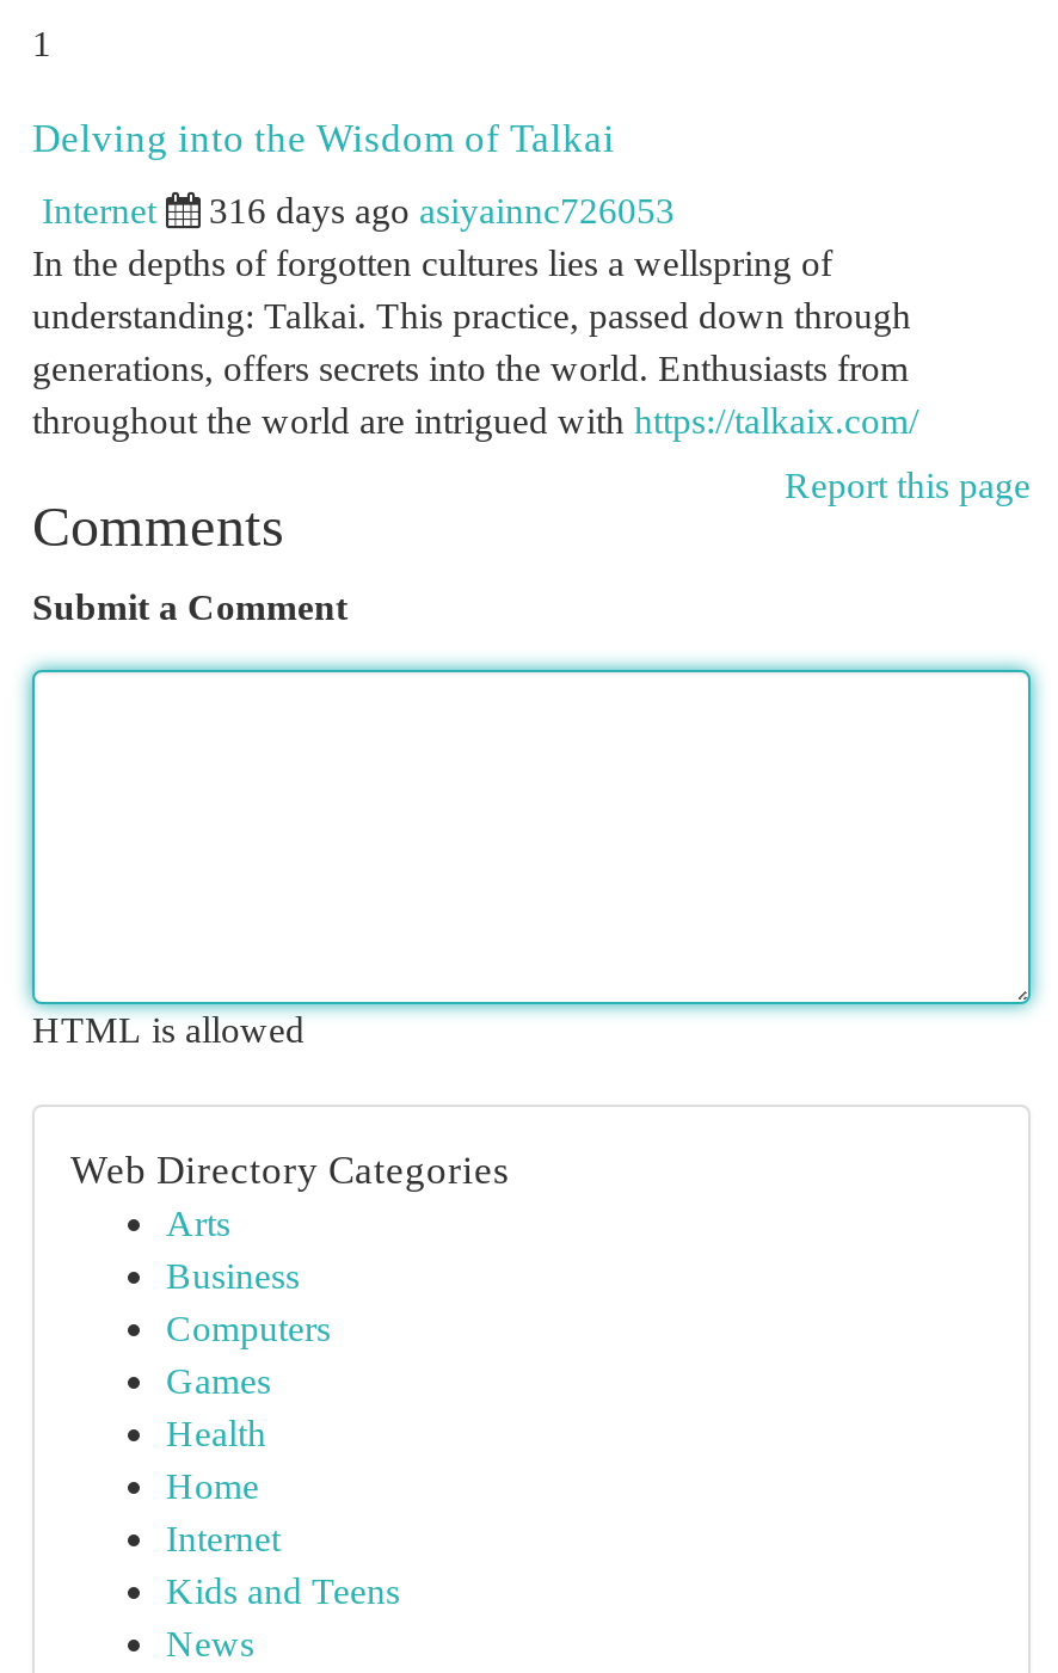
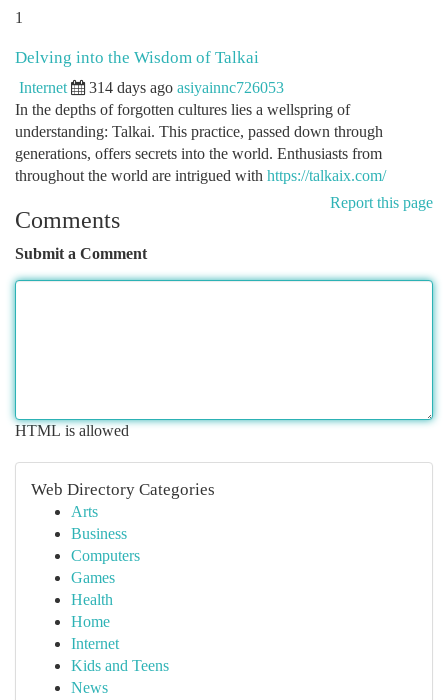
[209,190,675,230] 316 days ago asiyainnc726053 -> [89,79,284,96] 314 days ago asiyainnc726053

